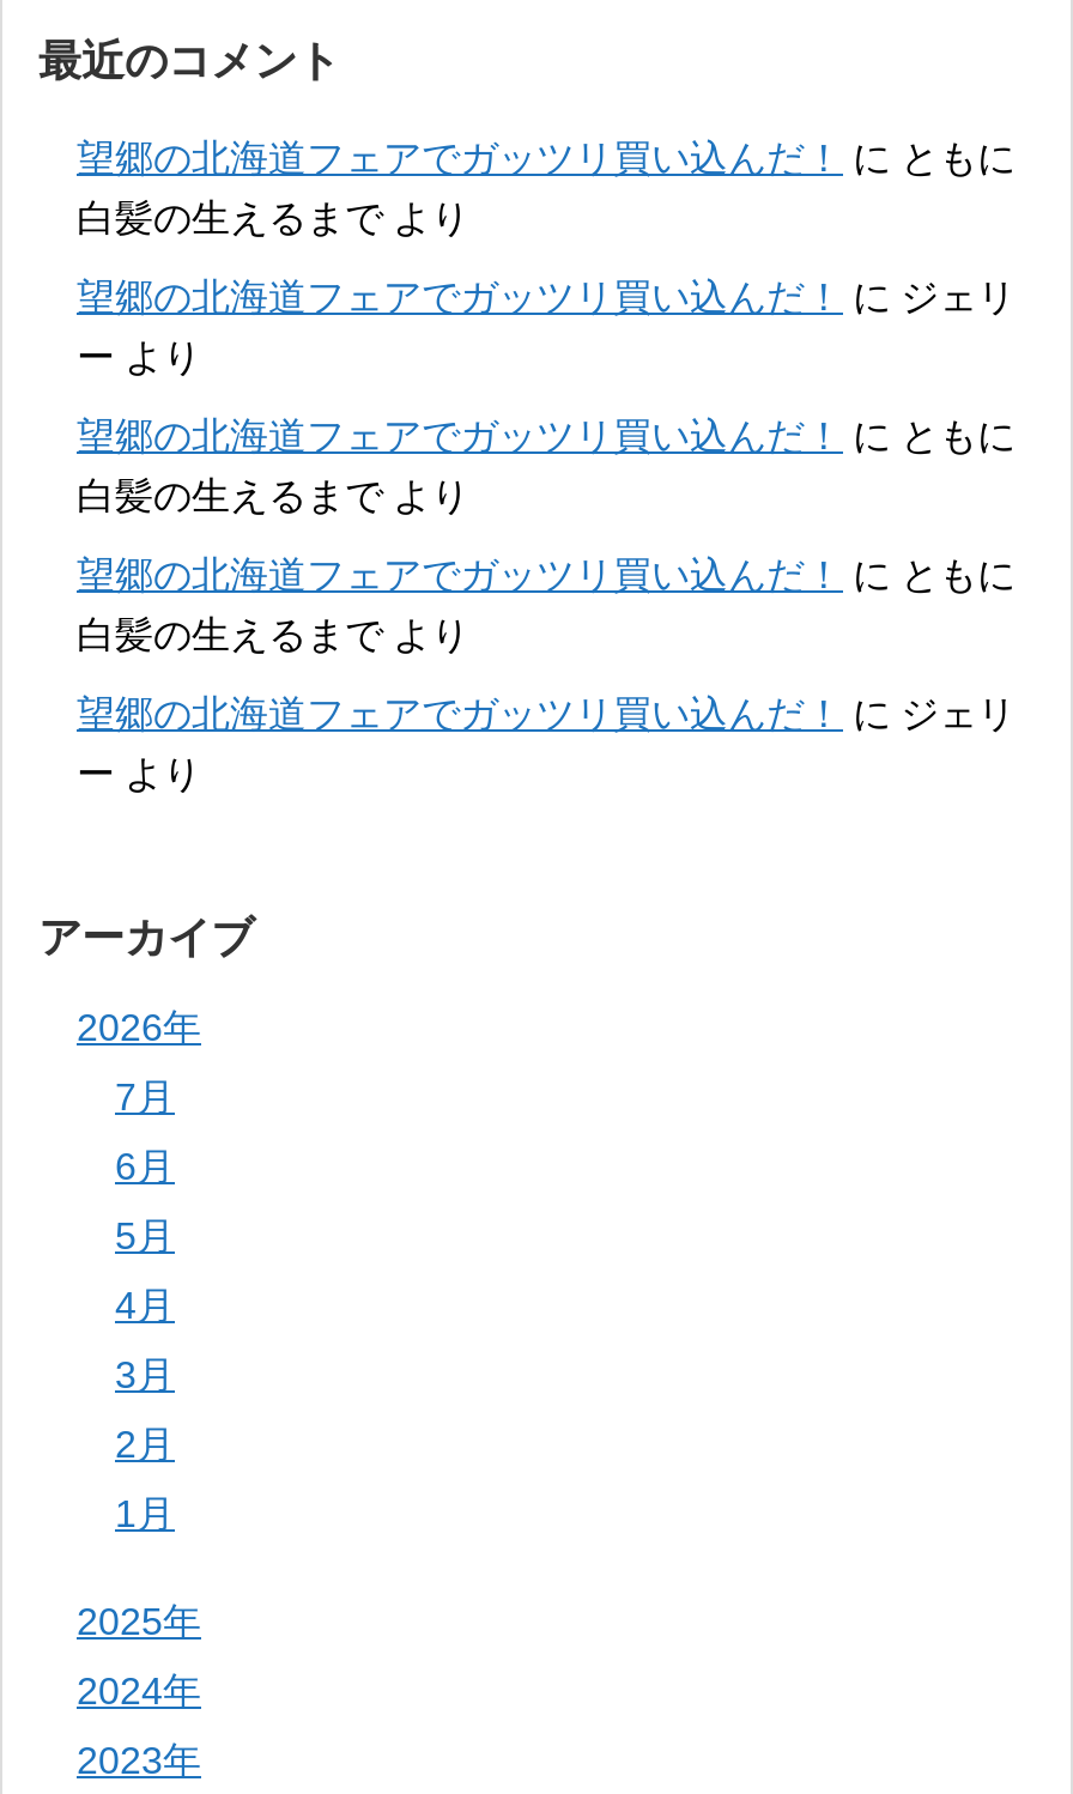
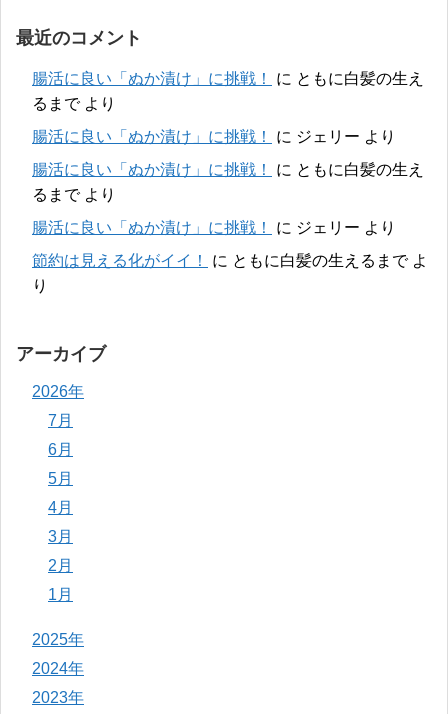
[77,137,1016,794] 望郷の北海道フェアでガッツリ買い込んだ！にともに | 白髪の生えるまでより | 望郷の北海道フェアでガッツリ買い込んだ！にジェリ | ーより | 望郷の北海道フェアでガッツリ買い込んだ！にともに | 白髪の生えるまでより | 望郷の北海道フェアでガッツリ買い込んだ！にともに | 白髪の生えるまでより | 望郷の北海道フェアでガッツリ買い込んだ！にジェリ | ーより -> [32,70,428,294] 腸活に良い「ぬか漬け」に挑戦！にともに白髪の生え | るまでより | 腸活に良い「ぬか漬け」に挑戦！にジェリーより | 腸活に良い「ぬか漬け」に挑戦！にともに白髪の生え | るまでより | 腸活に良い「ぬか漬け」に挑戦！にジェリーより | 節約は見える化がイイ！にともに白髪の生えるまでよ | り

